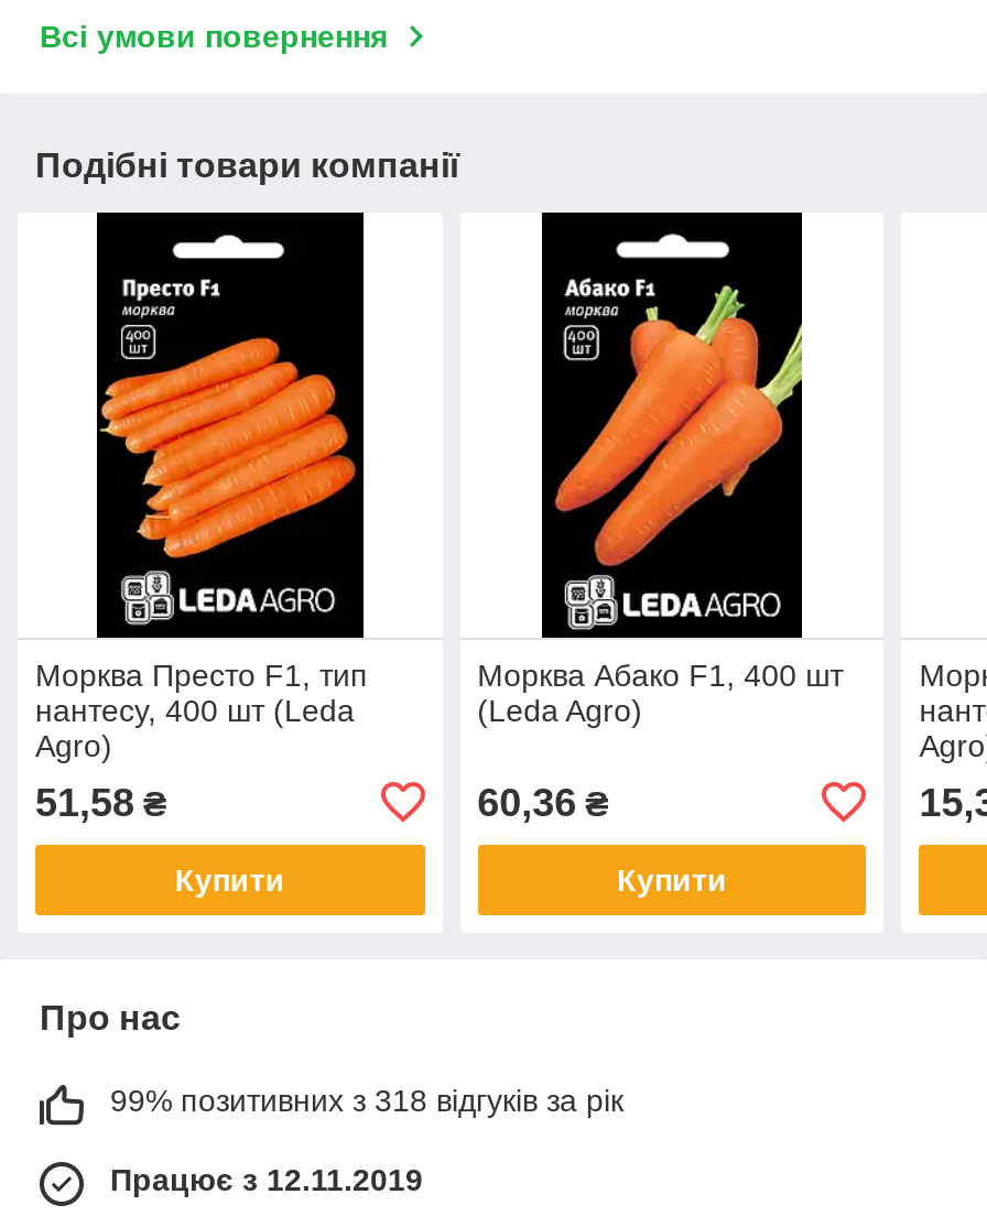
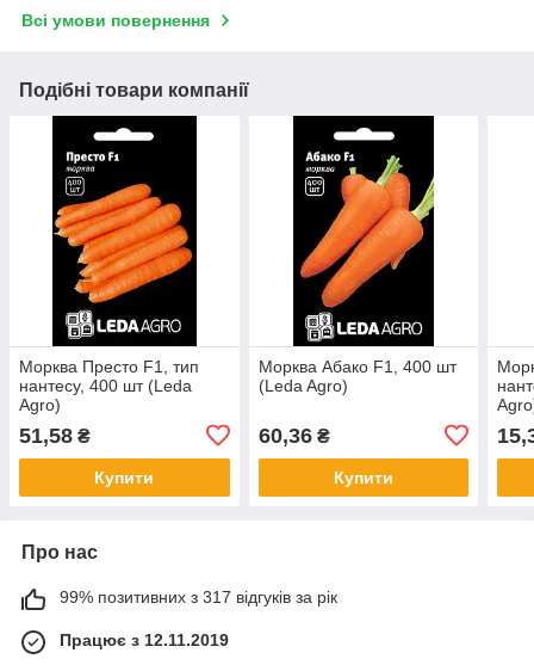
[110,1082,623,1118] 99% позитивних з 318 відгуків за рік -> [60,587,337,606] 99% позитивних з 317 відгуків за рік

